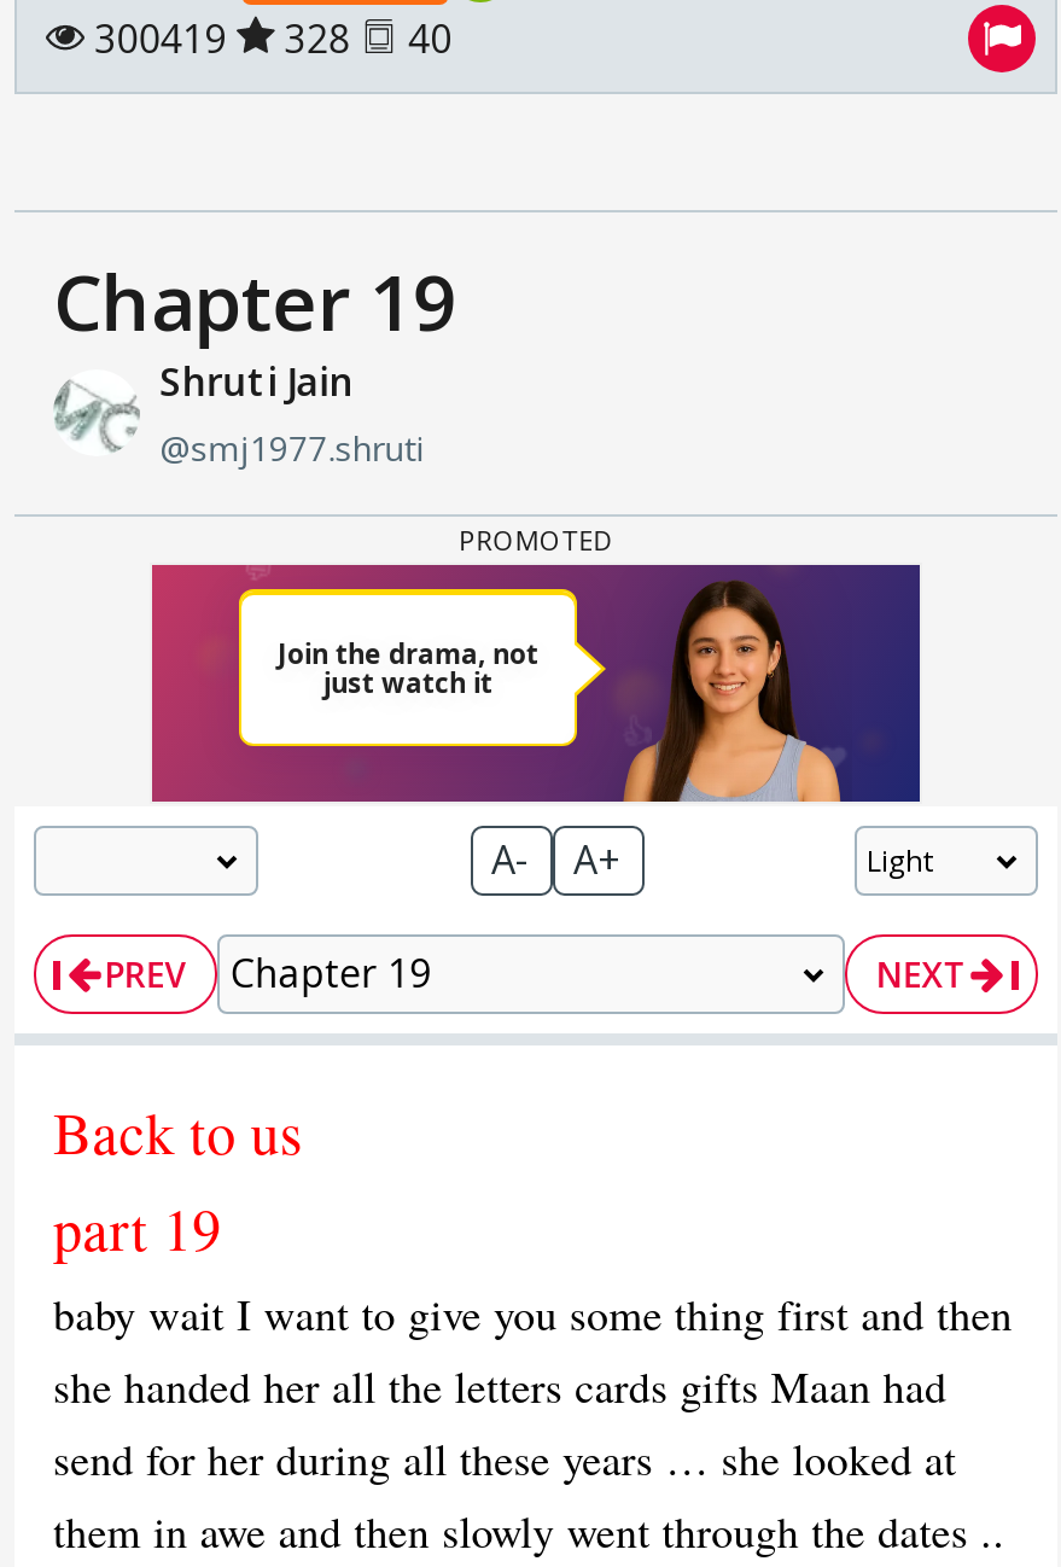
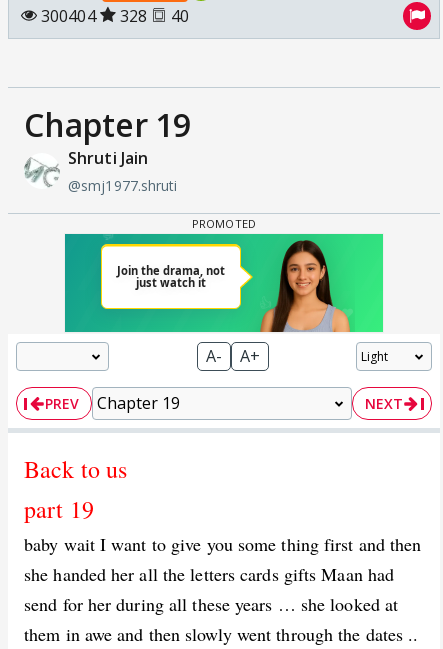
[94,11,452,64] 300419 328 40 -> [41,4,189,26] 300404 328 40
[150,563,922,804] [image] -> [64,233,384,333] [image]

